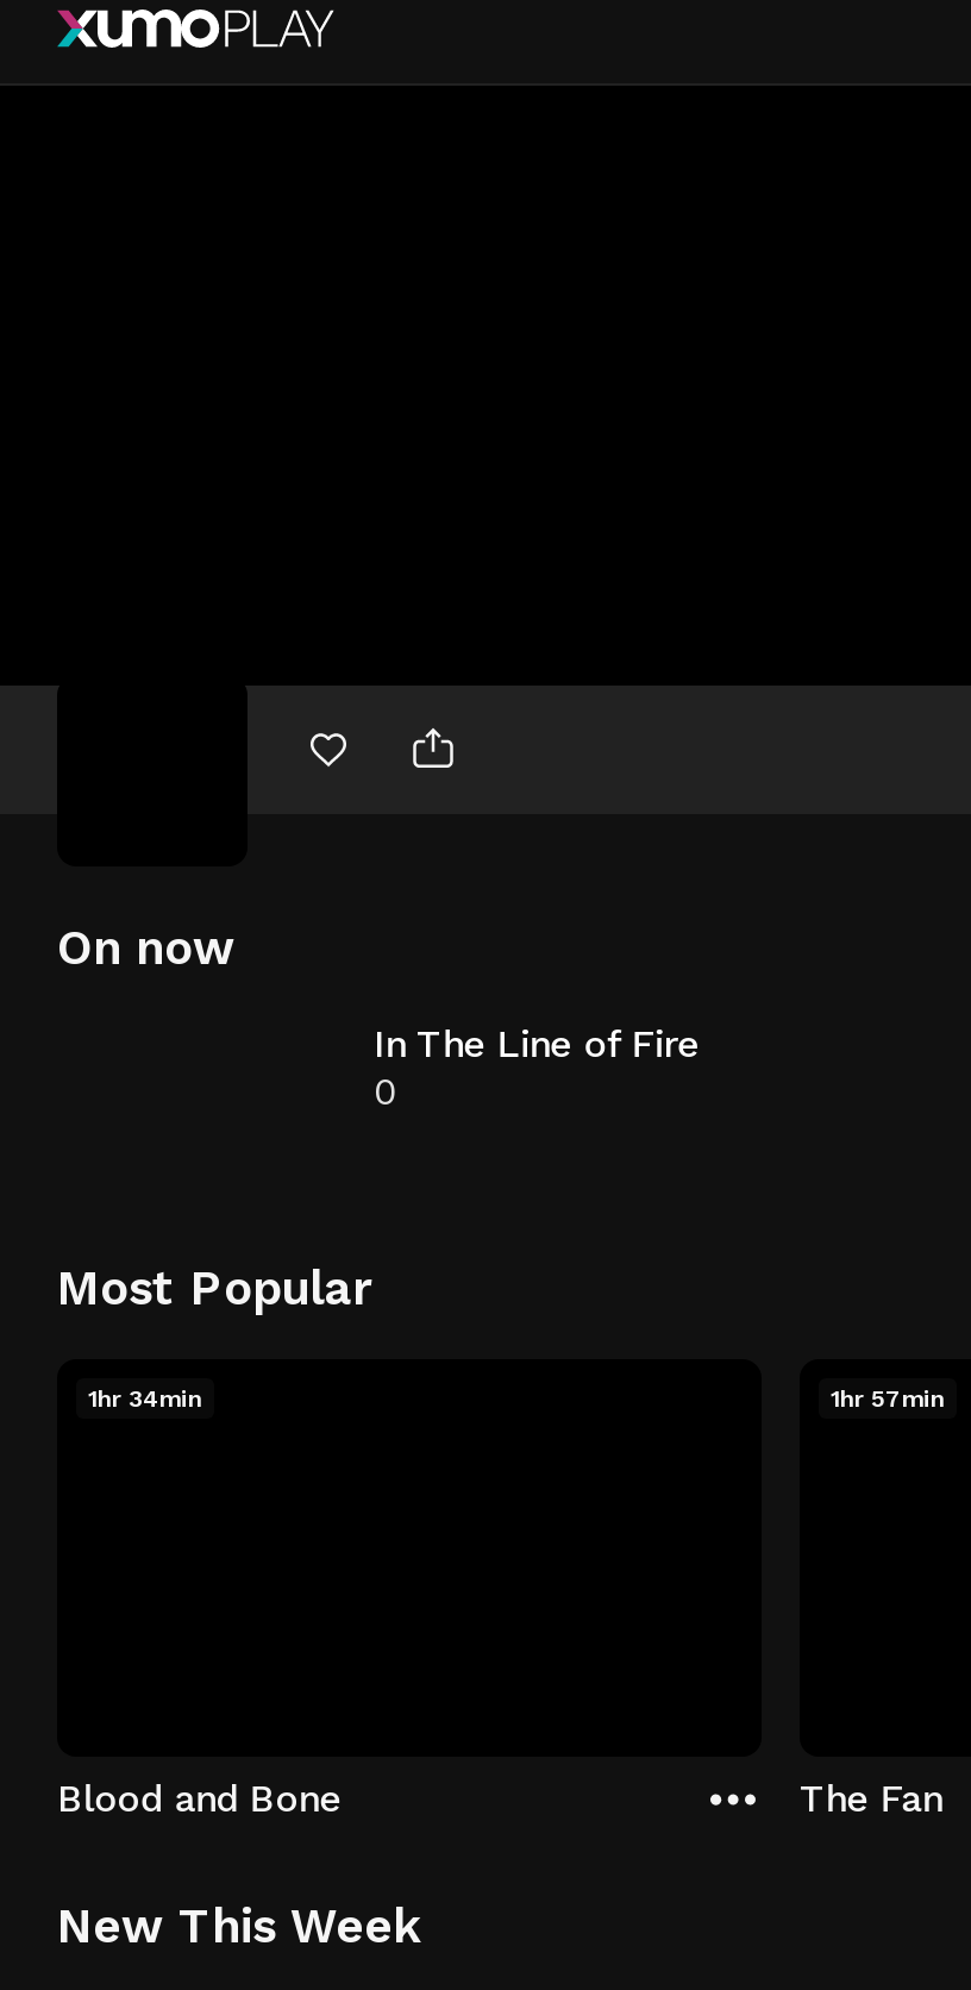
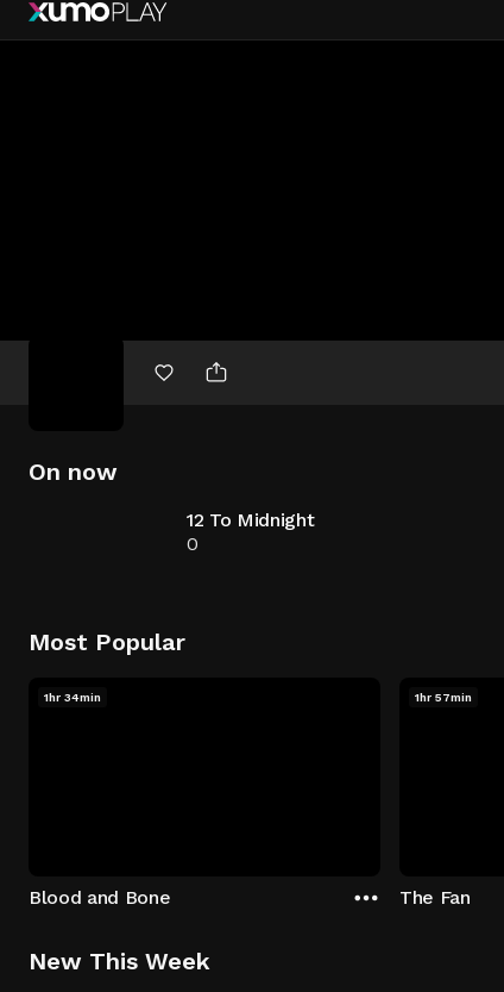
[374,1021,699,1066] In The Line of Fire -> [187,509,314,531] 12 To Midnight

